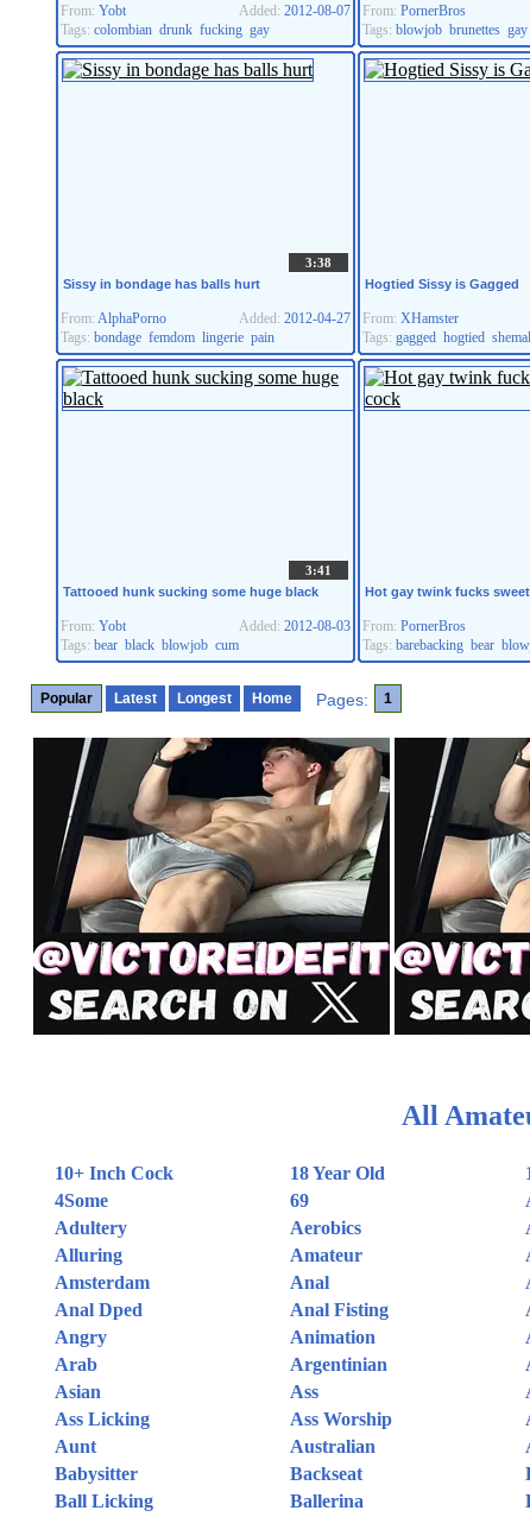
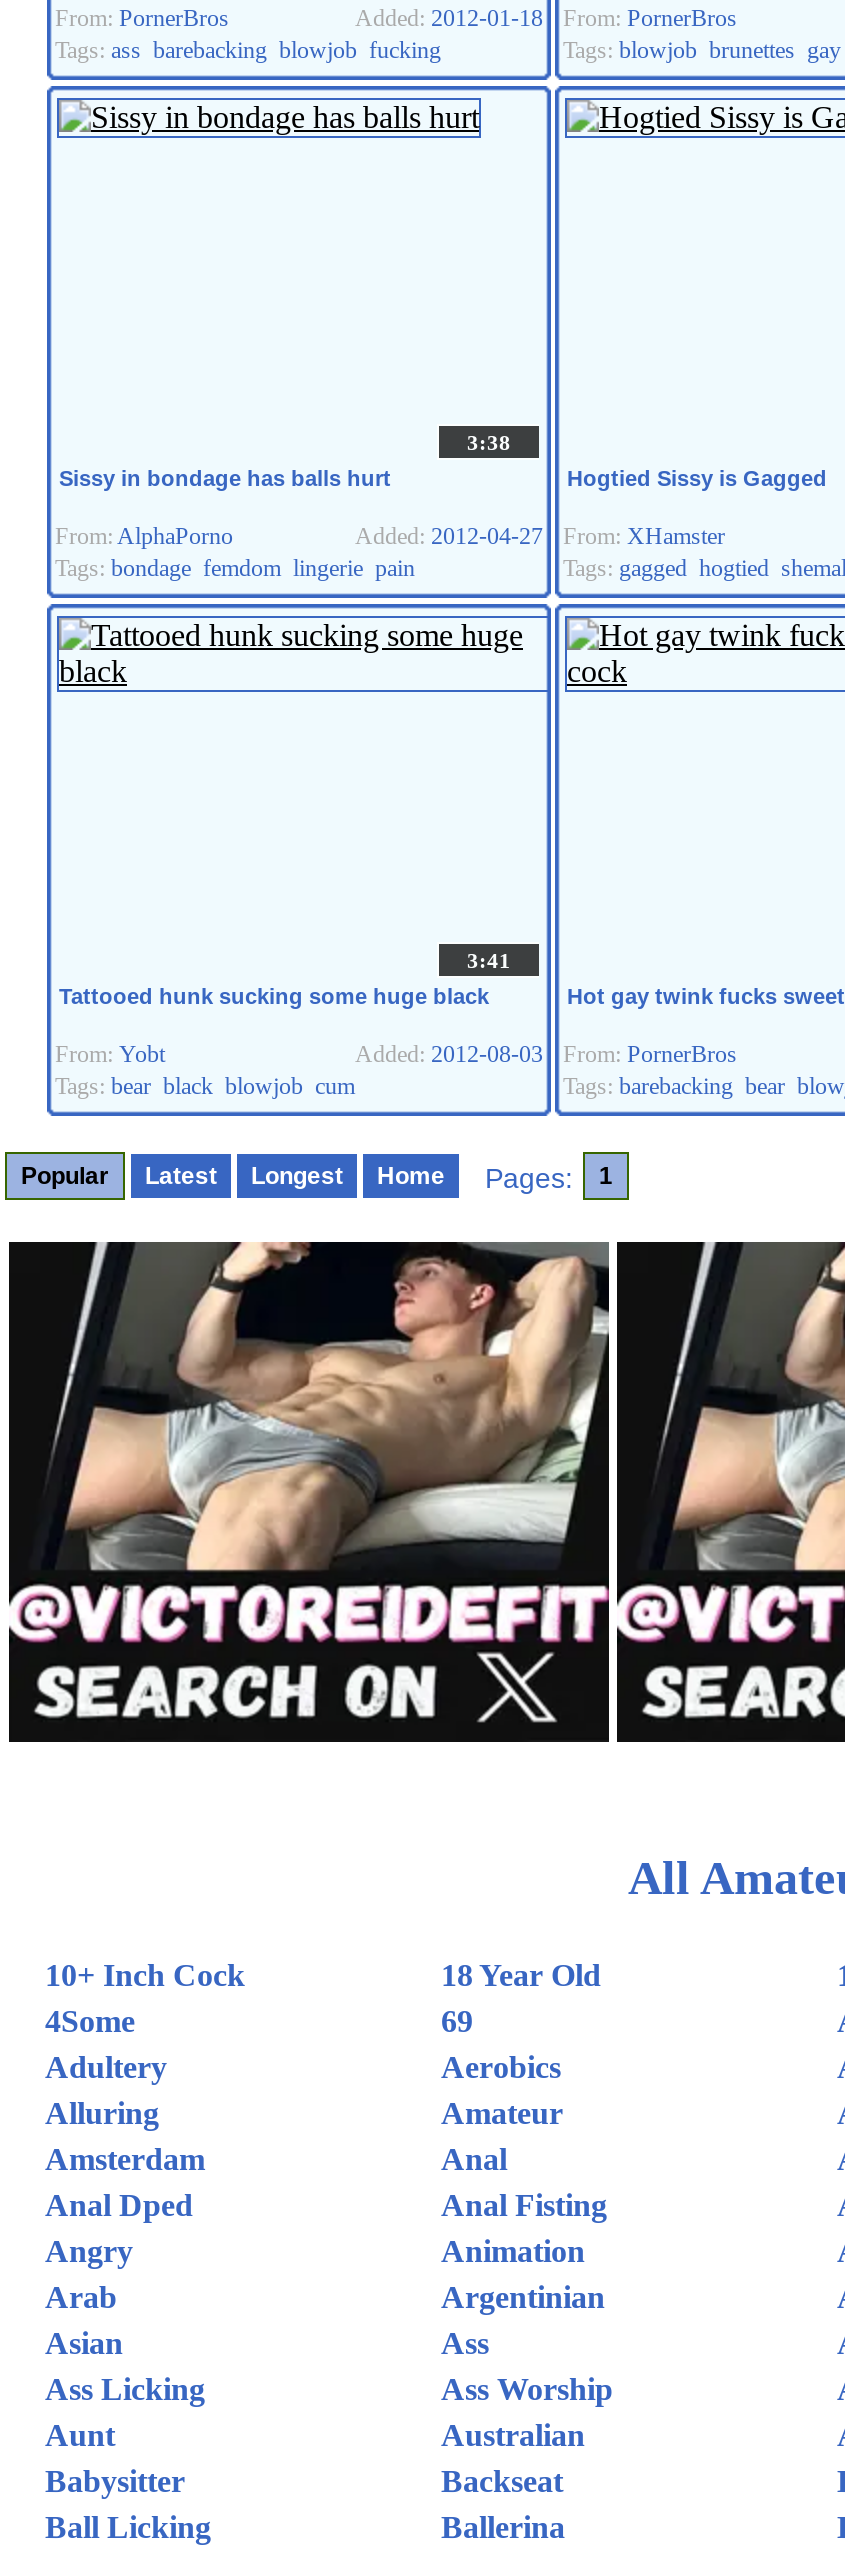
[61,3,351,38] From: Yobt | Added: 2012-08-07 | Tags: colombian drunk fucking gay -> [55,5,543,65] From: PornerBros | Added: 2012-01-18 | Tags: ass barebacking blowjob fucking

